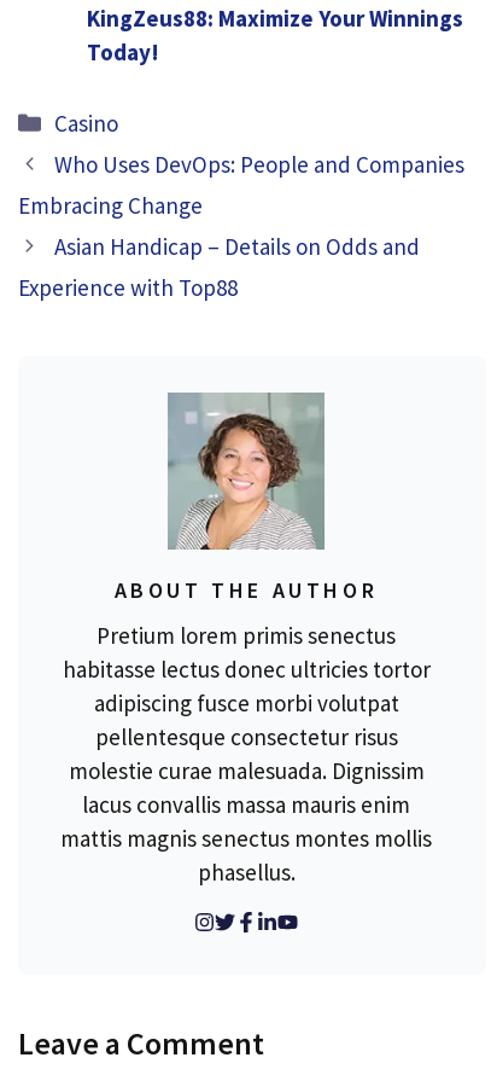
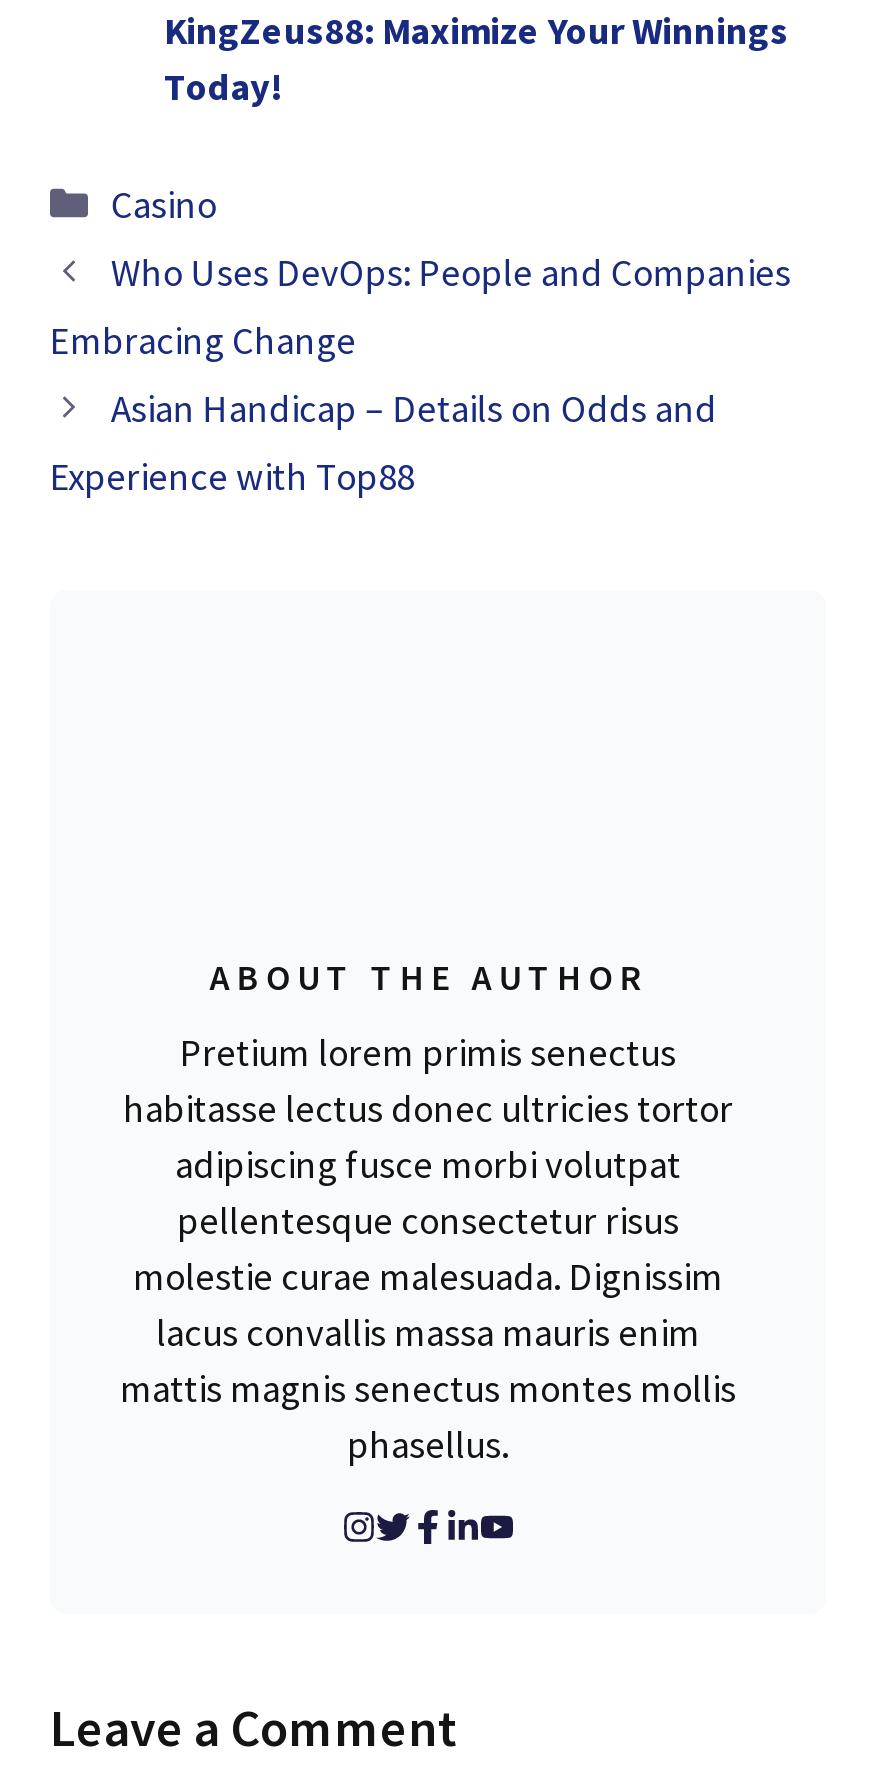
[166,391,326,551] [image] -> none

